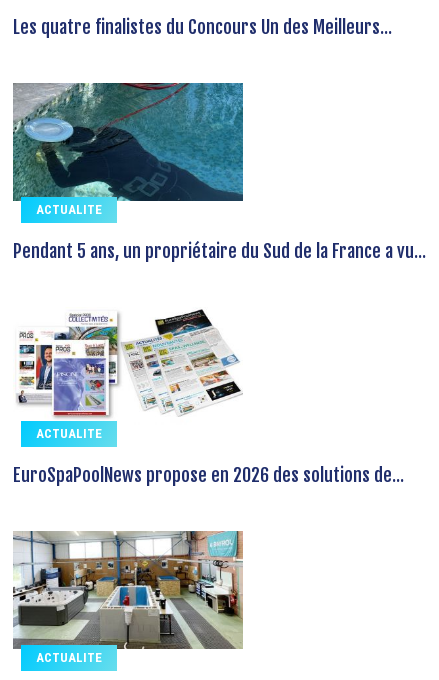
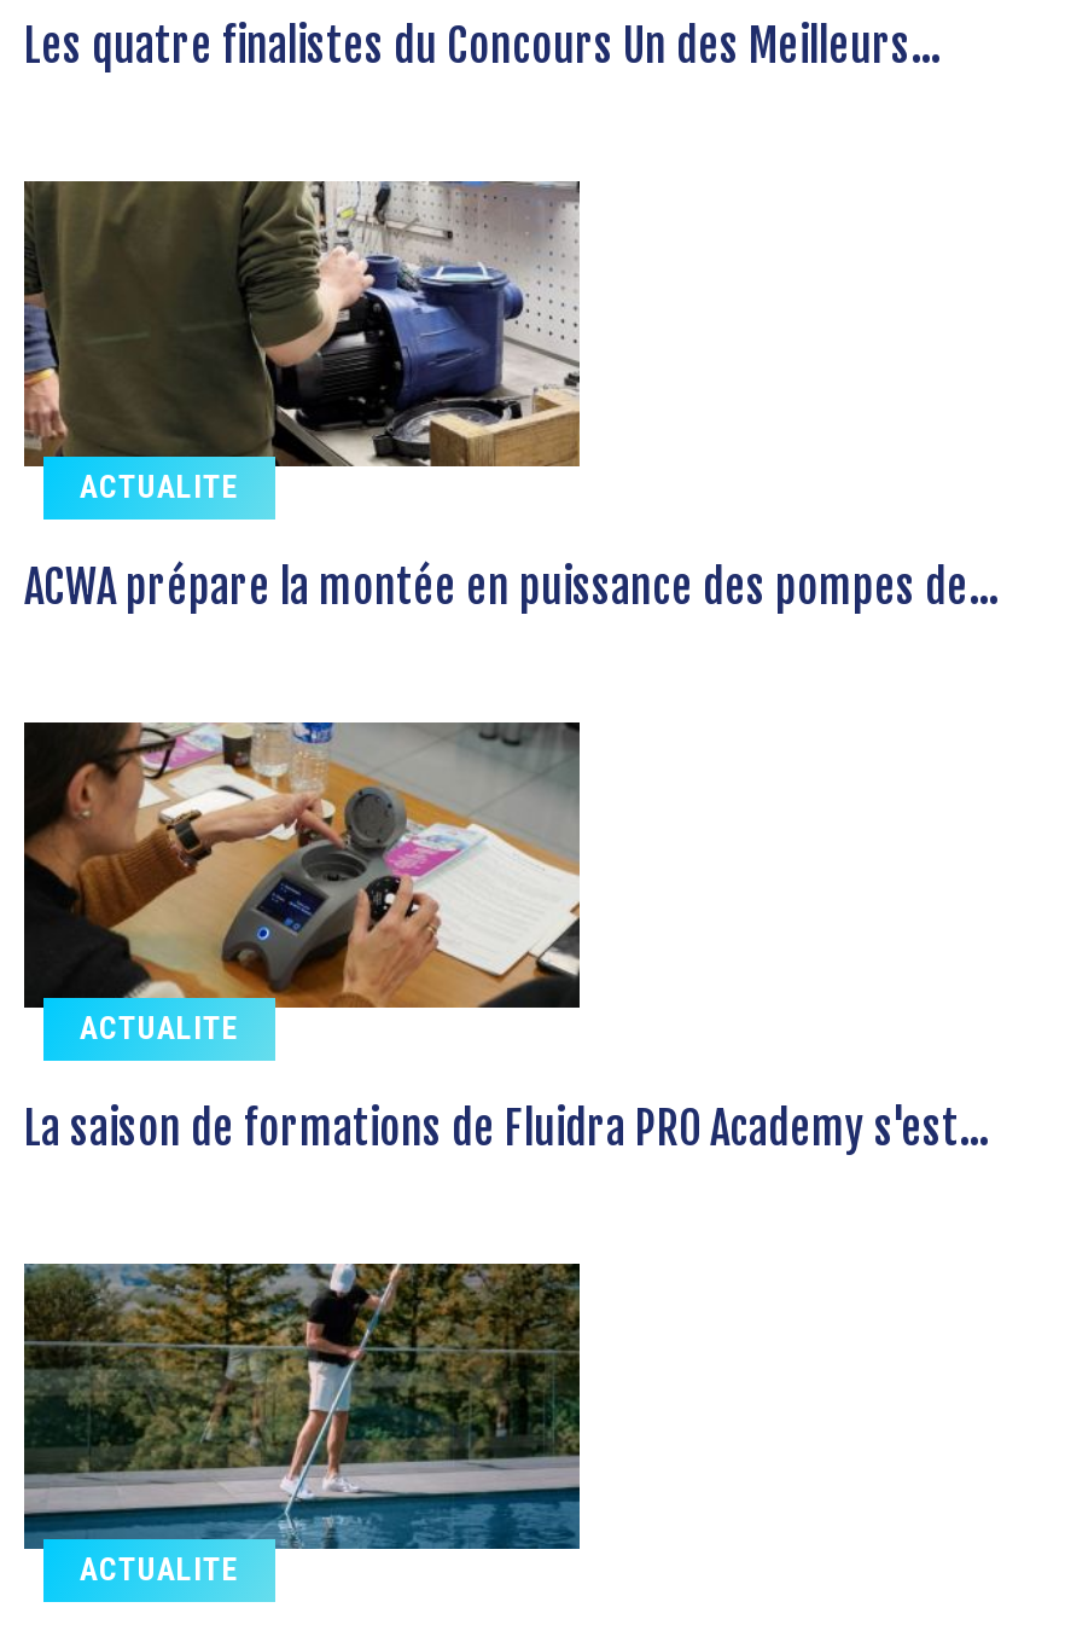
[13,82,426,262] [image] | Pendant 5 ans, un propriétaire du Sud de la France a vu... -> [22,179,997,614] [image] | ACWA prépare la montée en puissance des pompes de...
[13,307,404,486] [image] | EuroSpaPoolNews propose en 2026 des solutions de... -> [22,720,988,1156] [image] | La saison de formations de Fluidra PRO Academy s'est...
[12,530,243,650] [image] -> [22,1261,582,1551] [image]

